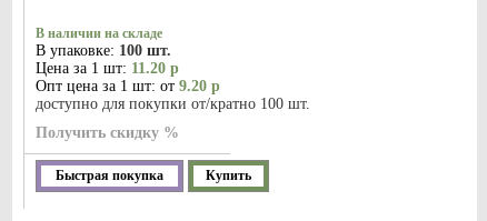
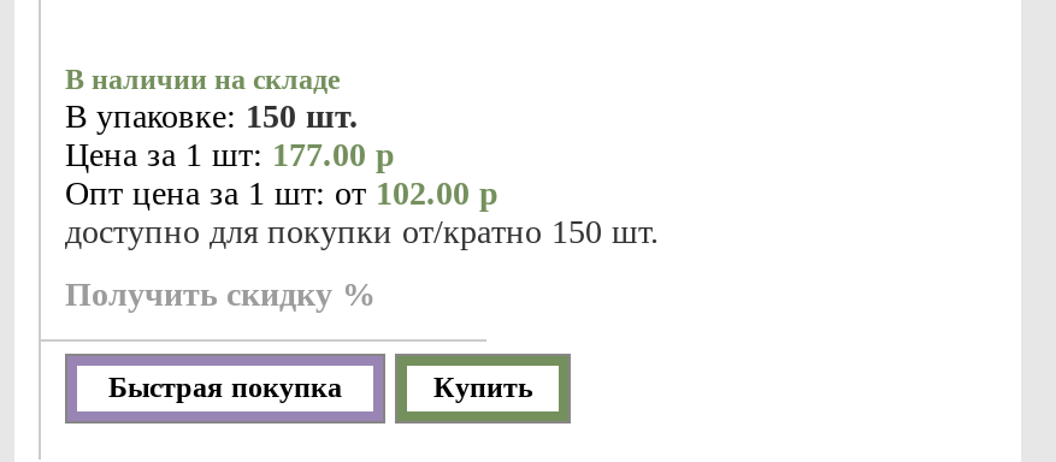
[36,42,171,59] В упаковке: 100 шт. -> [65,99,359,135] В упаковке: 150 шт.
[36,60,179,77] Цена за 1 шт: 11.20 р -> [65,137,395,173] Цена за 1 шт: 177.00 р
[36,78,220,94] Опт цена за 1 шт: от 9.20 р -> [65,176,498,212] Опт цена за 1 шт: от 102.00 р
[36,96,310,112] доступно для покупки от/кратно 100 шт. -> [65,214,660,250] доступно для покупки от/кратно 150 шт.

